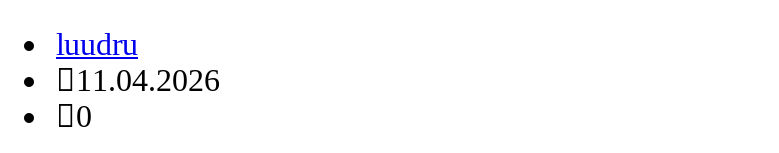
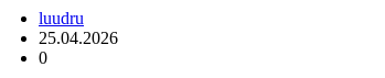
[76,64,220,98] 11.04.2026 -> [39,29,118,48] 25.04.2026

